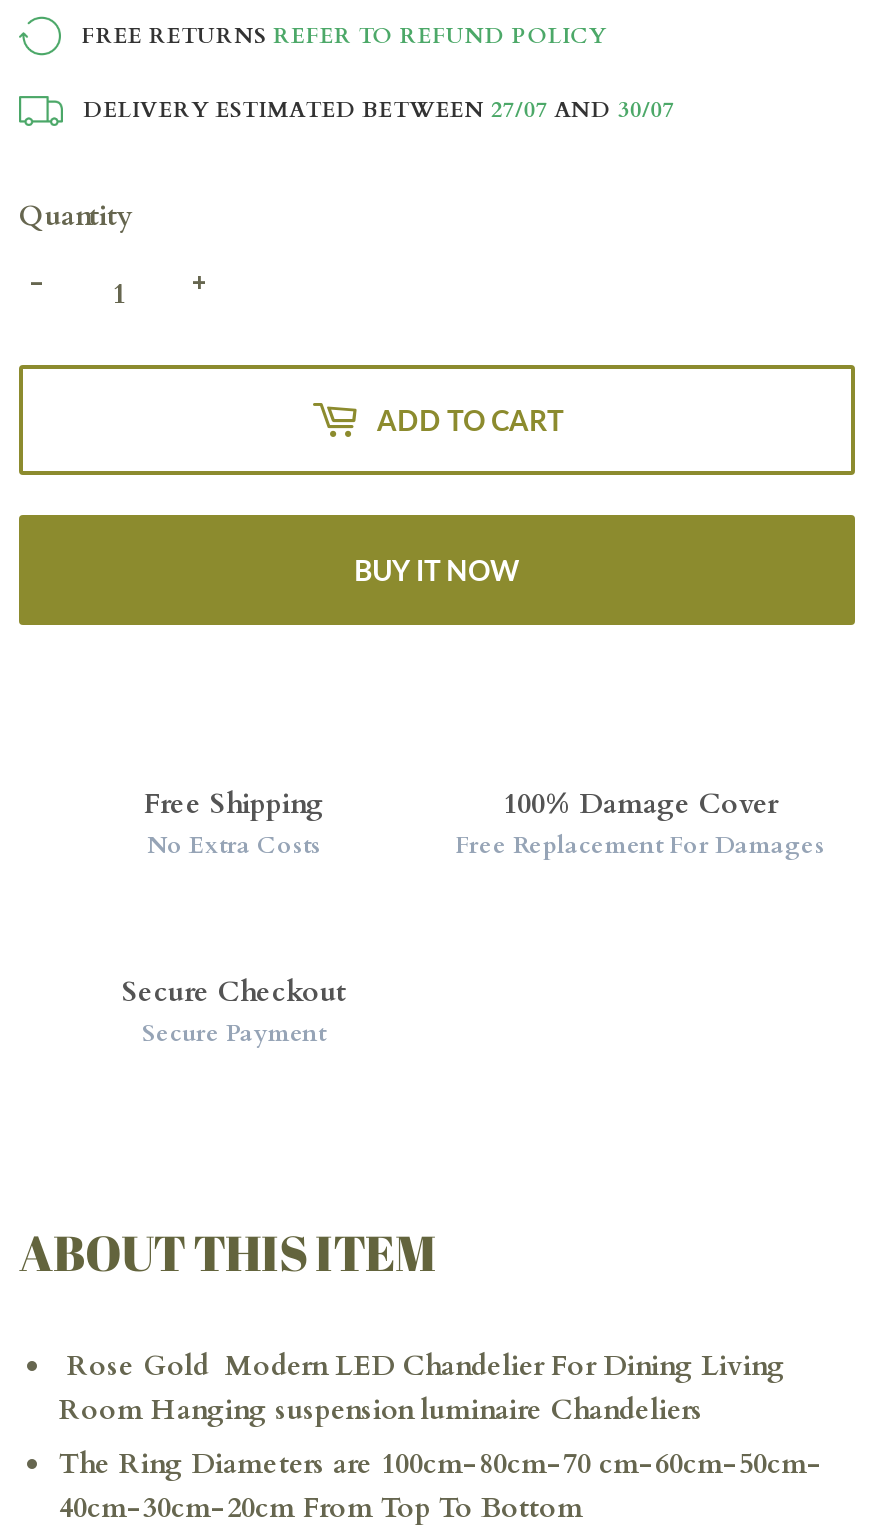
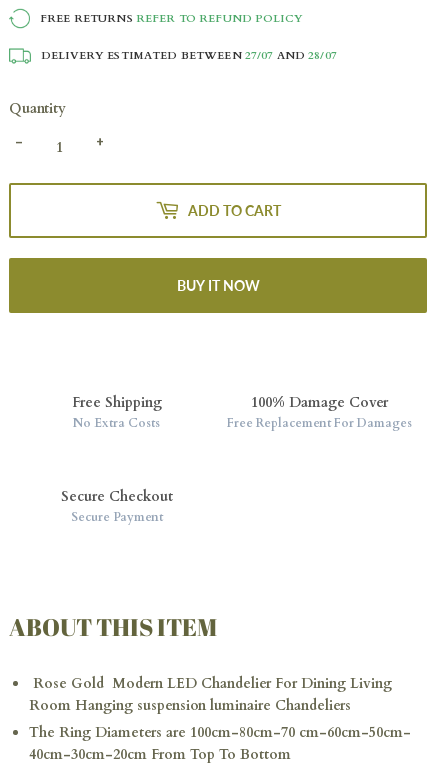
[83,94,675,124] DELIVERY ESTIMATED BETWEEN 27/07 AND 30/07 -> [41,48,337,63] DELIVERY ESTIMATED BETWEEN 27/07 AND 28/07

